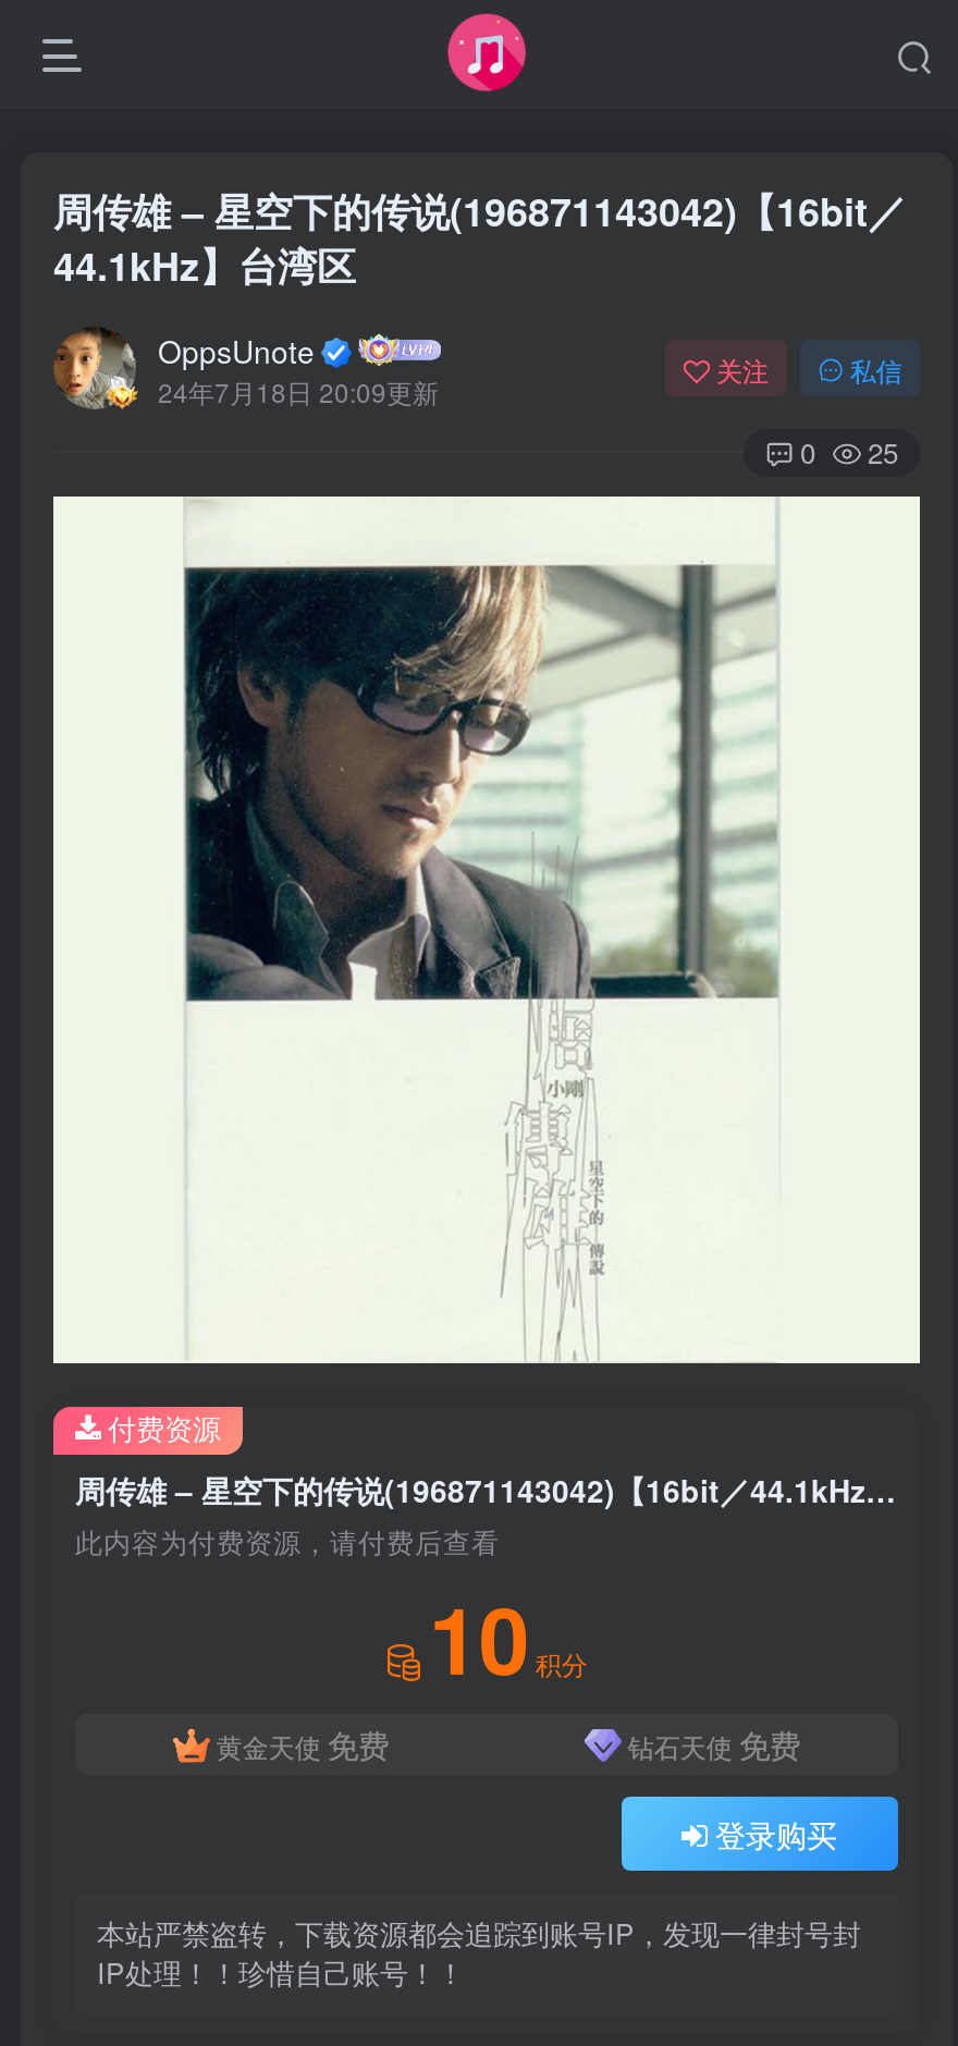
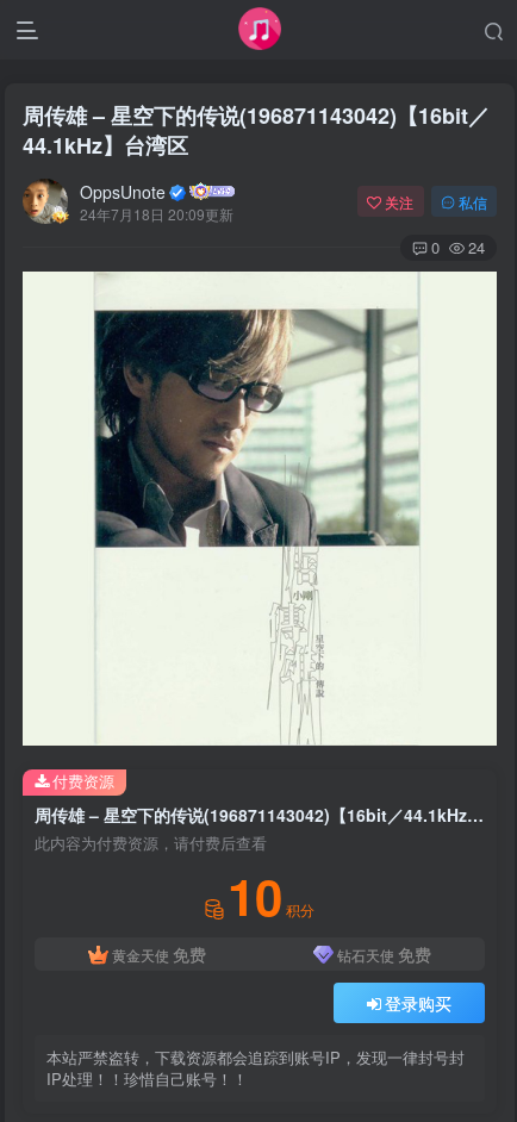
[800,431,898,473] 0 25 -> [431,236,485,258] 0 24

